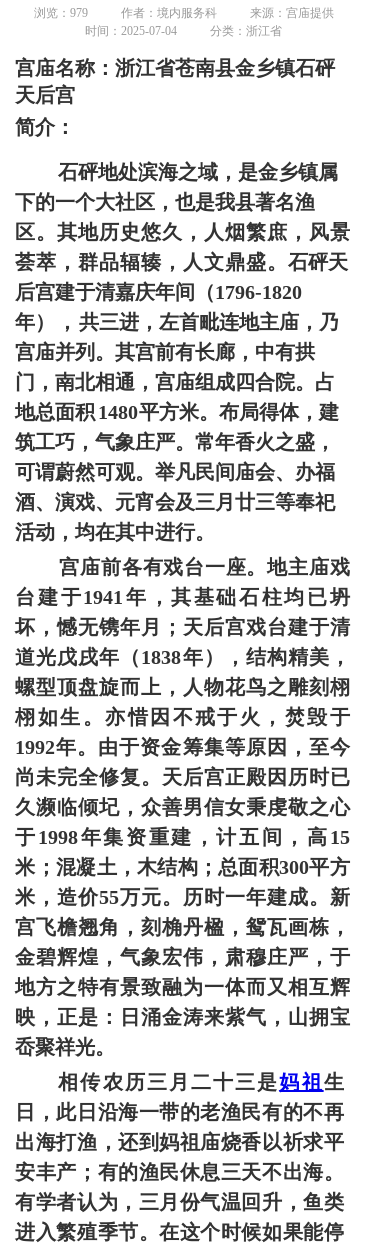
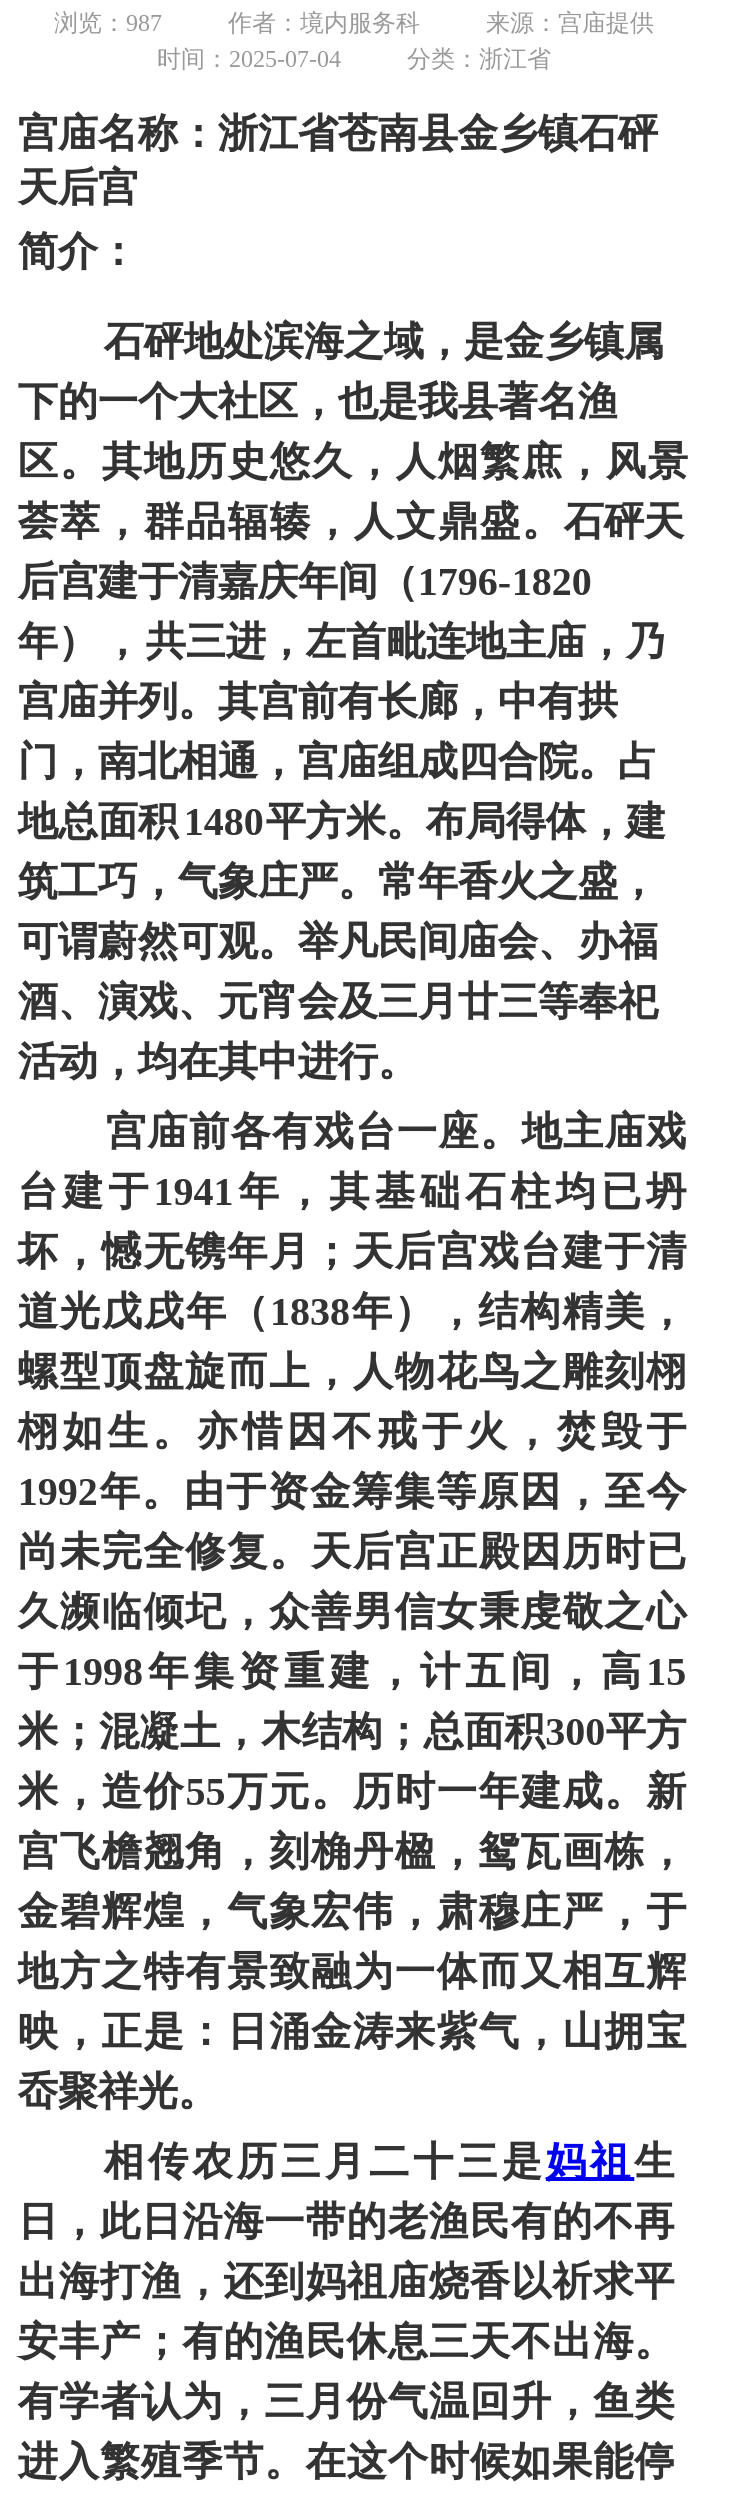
[33,6,87,20] 浏览：979 -> [54,9,162,37] 浏览：987

